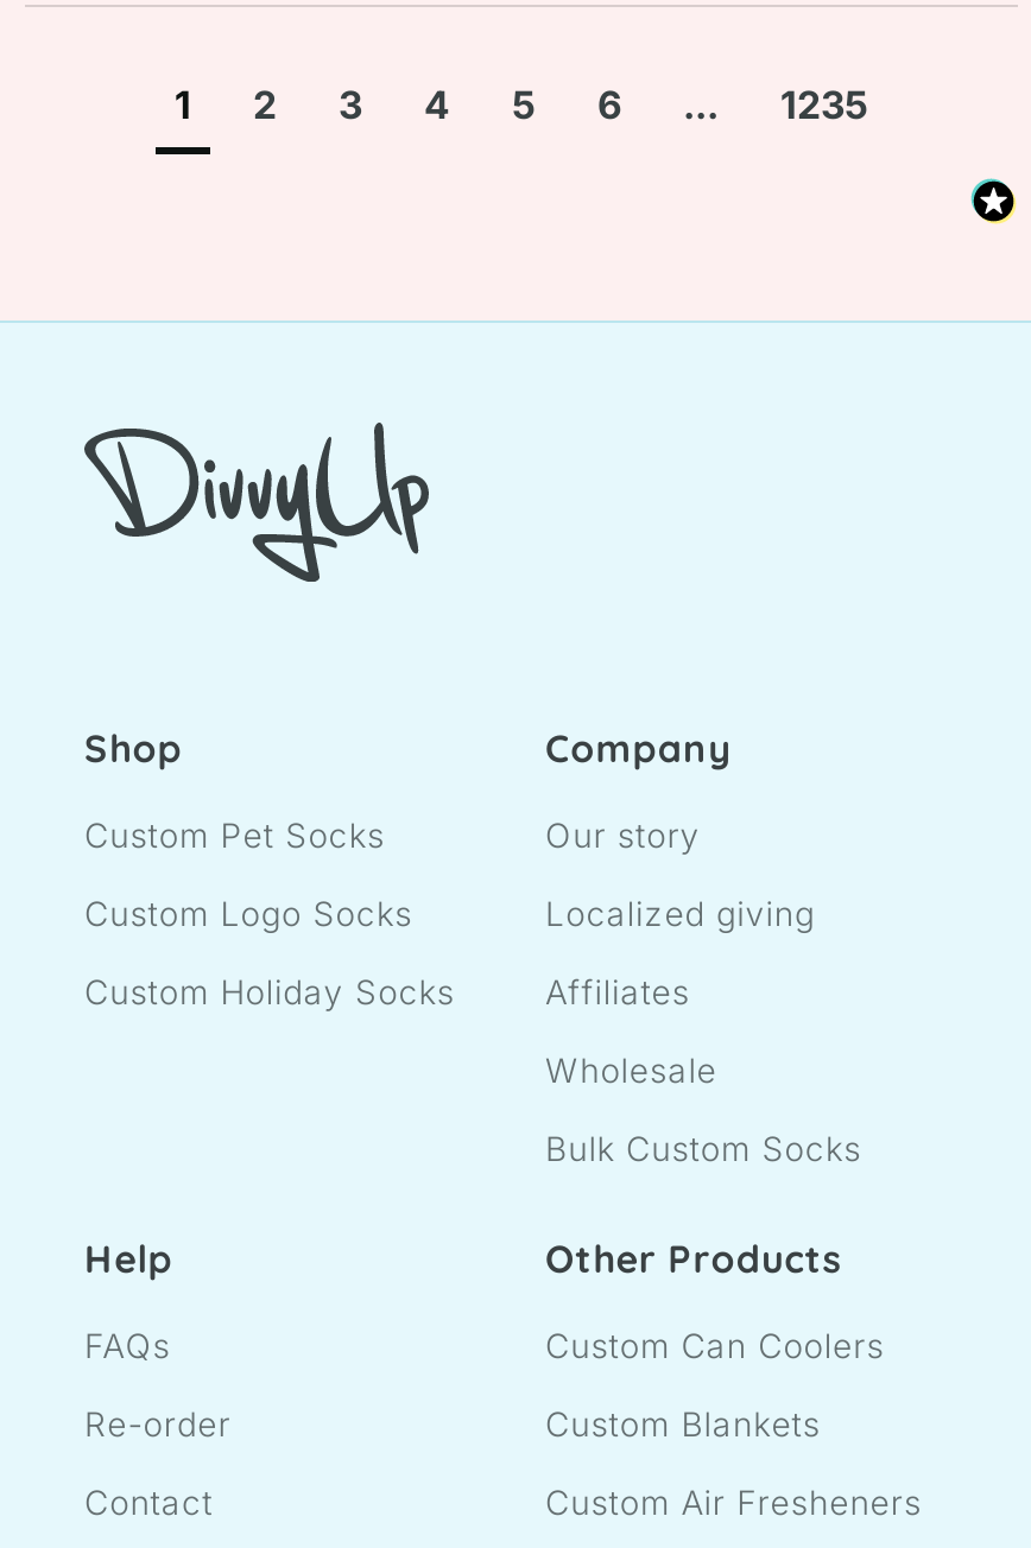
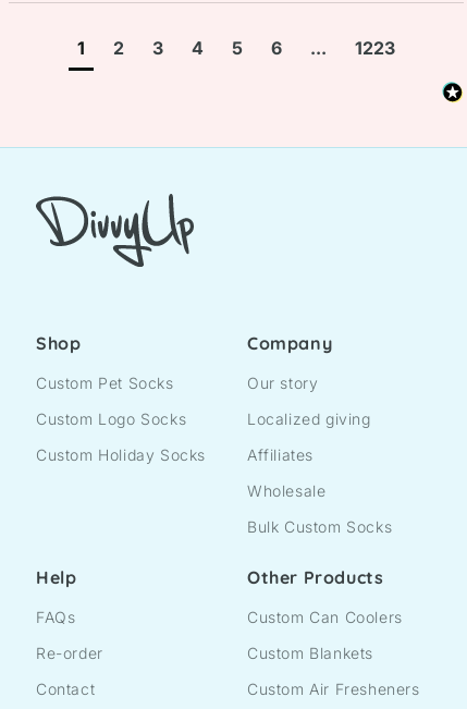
[780,81,868,129] 1235 -> [355,37,395,59] 1223

